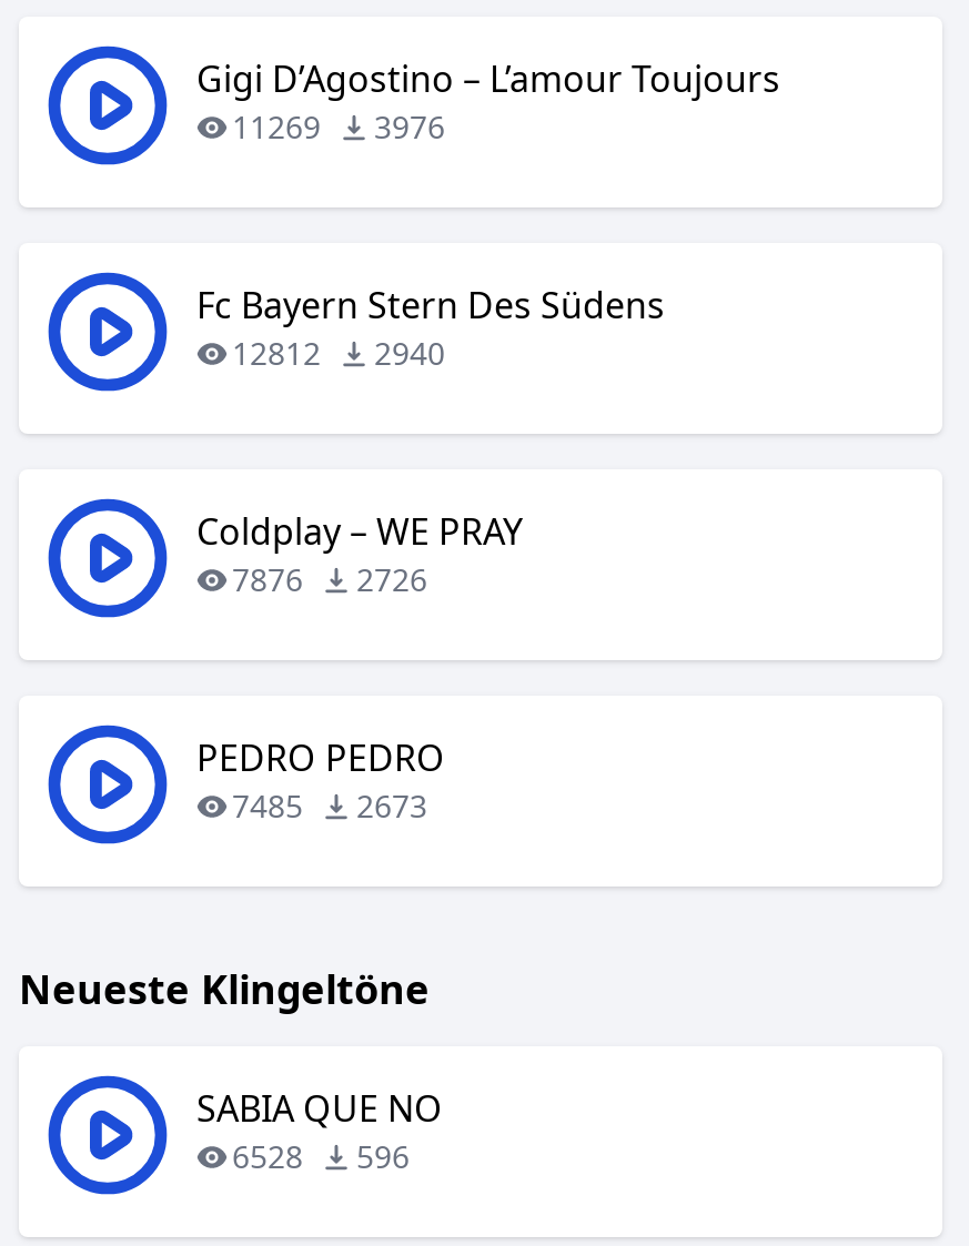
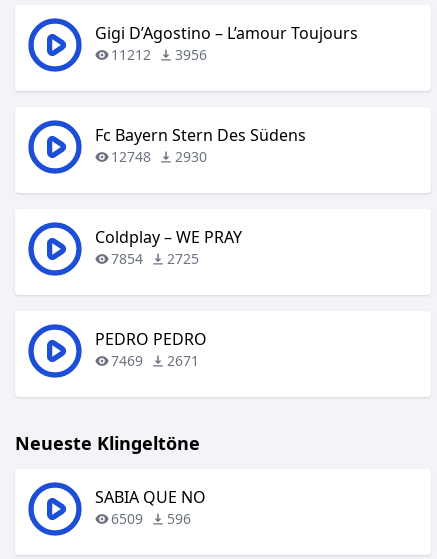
[232,105,321,148] 11269 -> [111,45,151,64] 11212
[374,105,445,148] 3976 -> [175,45,207,64] 3956
[232,332,321,374] 12812 -> [111,147,151,166] 12748
[374,332,445,374] 2940 -> [175,147,207,166] 2930
[232,558,303,600] 7876 -> [111,249,143,268] 7854
[356,558,427,600] 2726 -> [167,249,199,268] 2725
[232,784,303,827] 7485 -> [111,351,143,370] 7469
[356,784,427,827] 2673 -> [167,351,199,370] 2671
[232,1135,410,1177] 6528 596 -> [111,509,191,528] 6509 596

